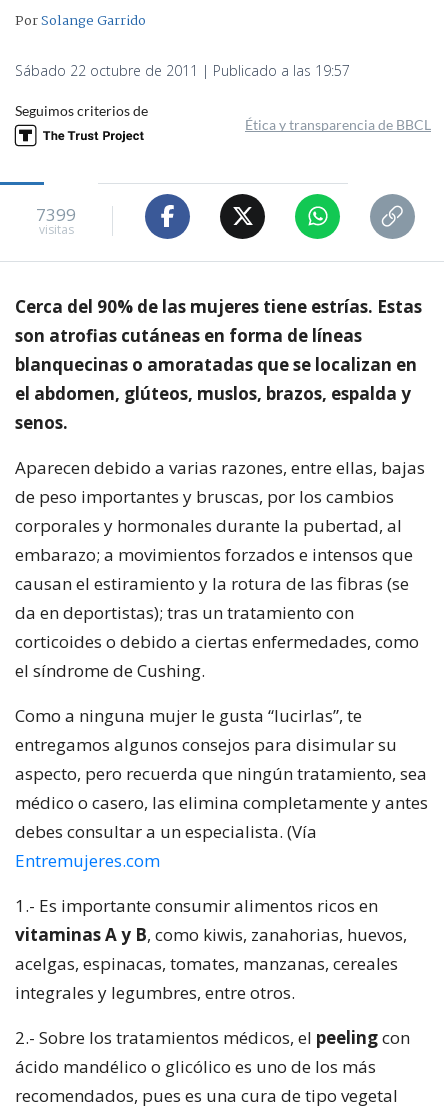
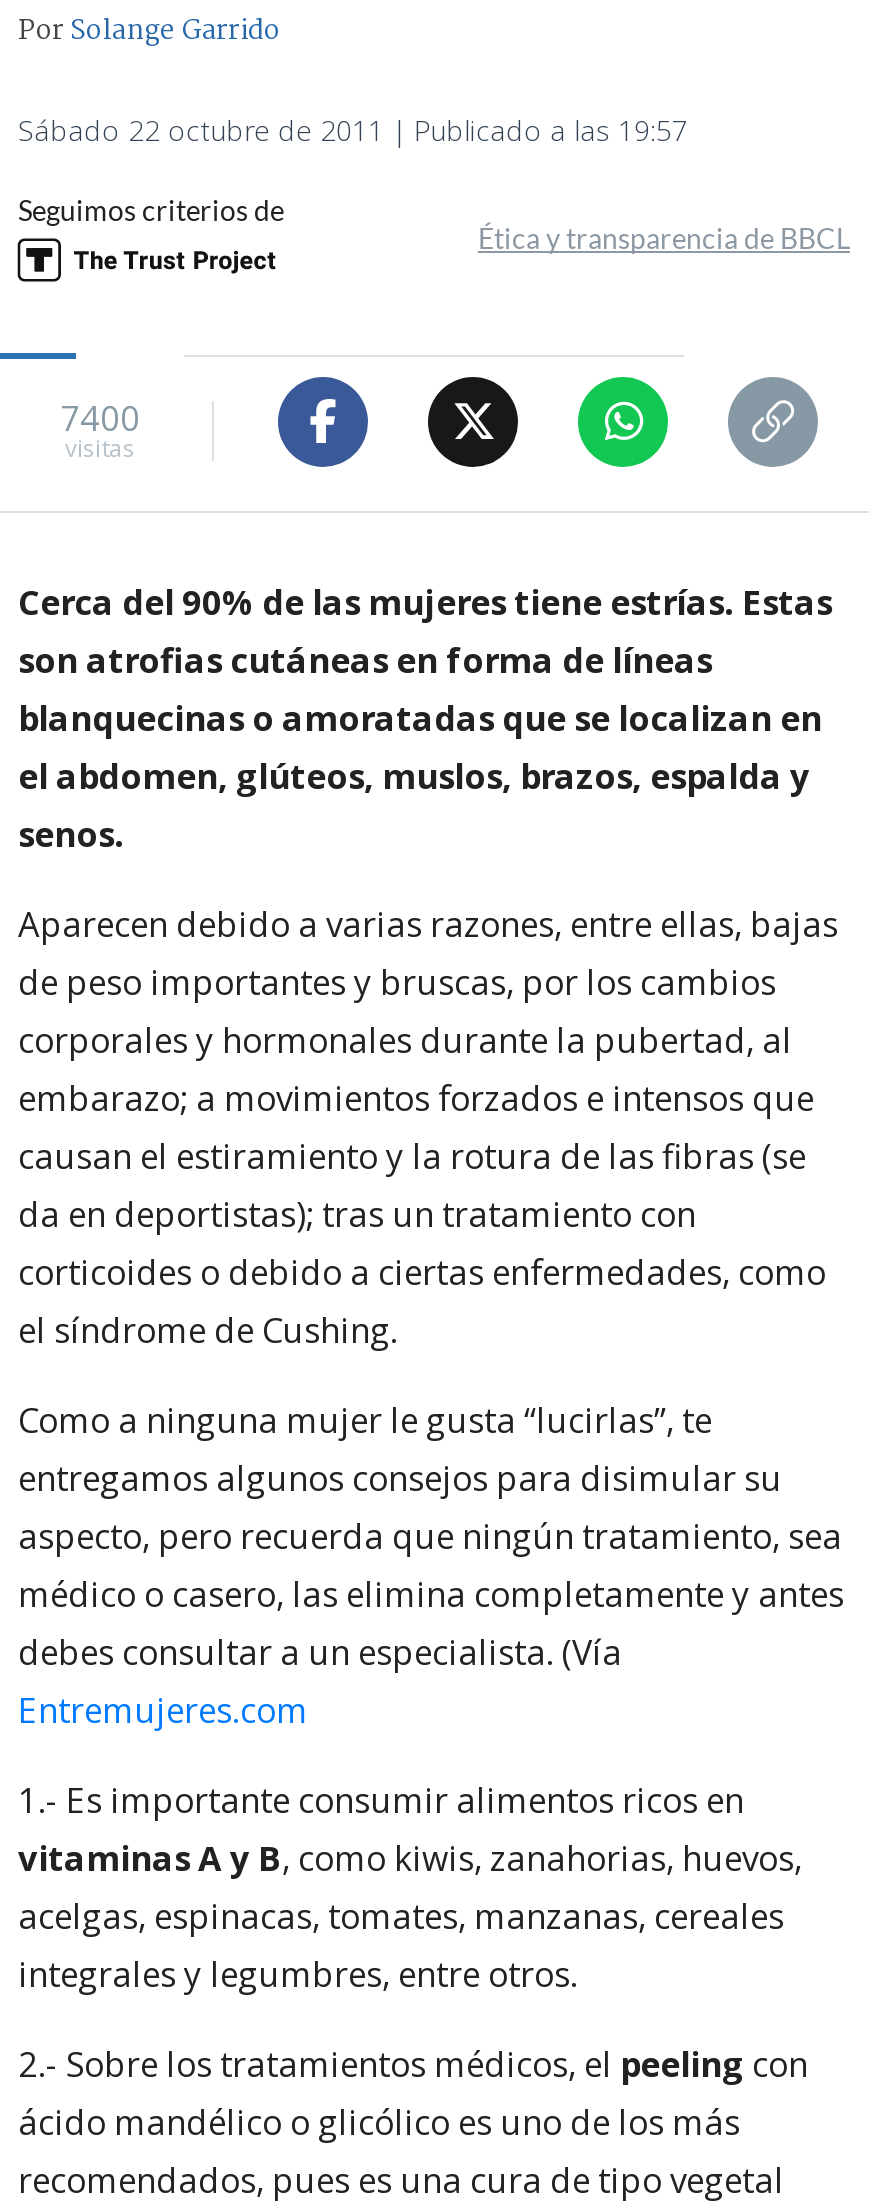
[36,203,76,226] 7399 -> [60,396,140,442] 7400

